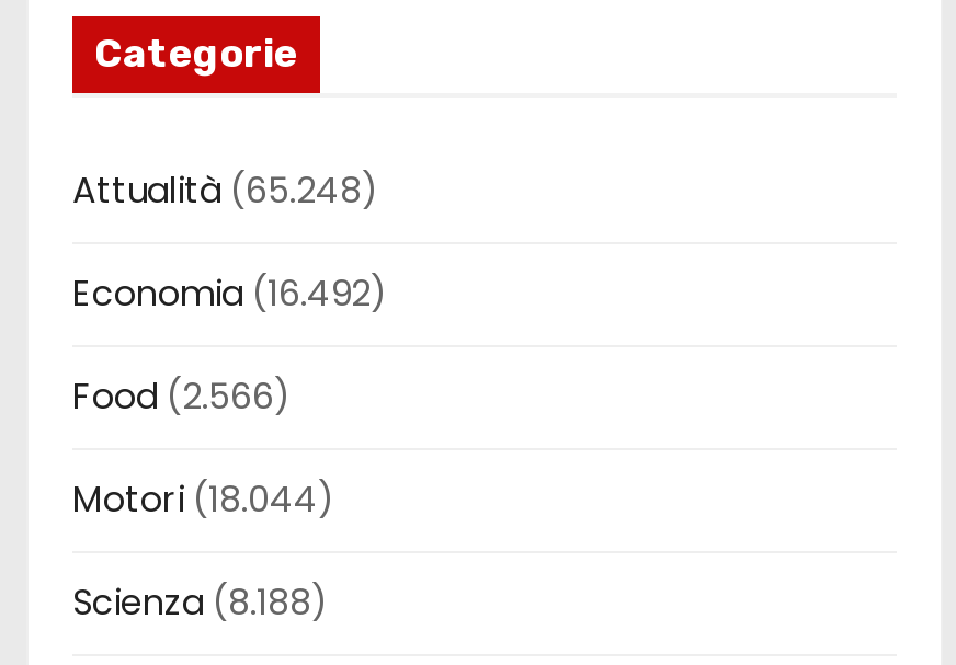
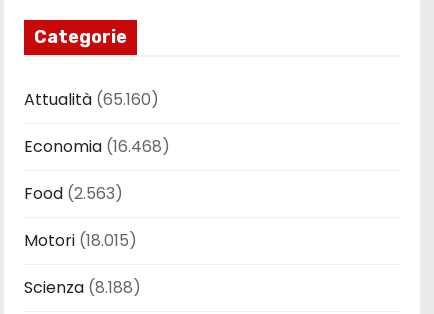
[72,166,379,217] Attualità (65.248) -> [24,88,159,111] Attualità (65.160)
[72,269,388,320] Economia (16.492) -> [24,135,170,158] Economia (16.468)
[72,372,292,423] Food (2.566) -> [24,182,123,205] Food (2.563)
[72,475,335,526] Motori (18.044) -> [24,229,137,252] Motori (18.015)

